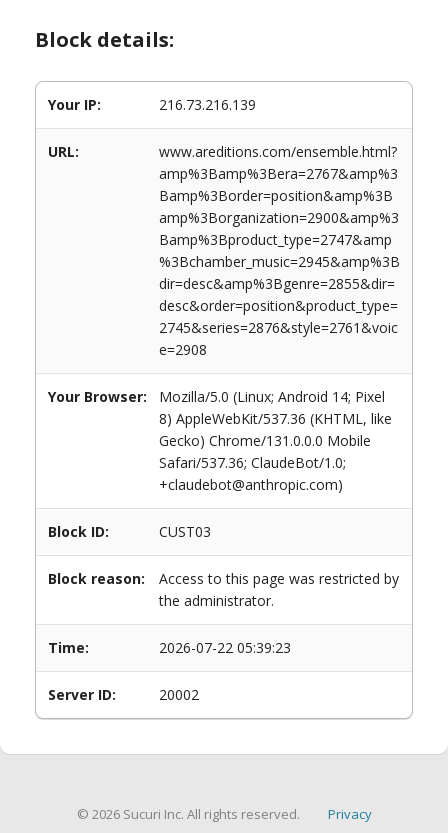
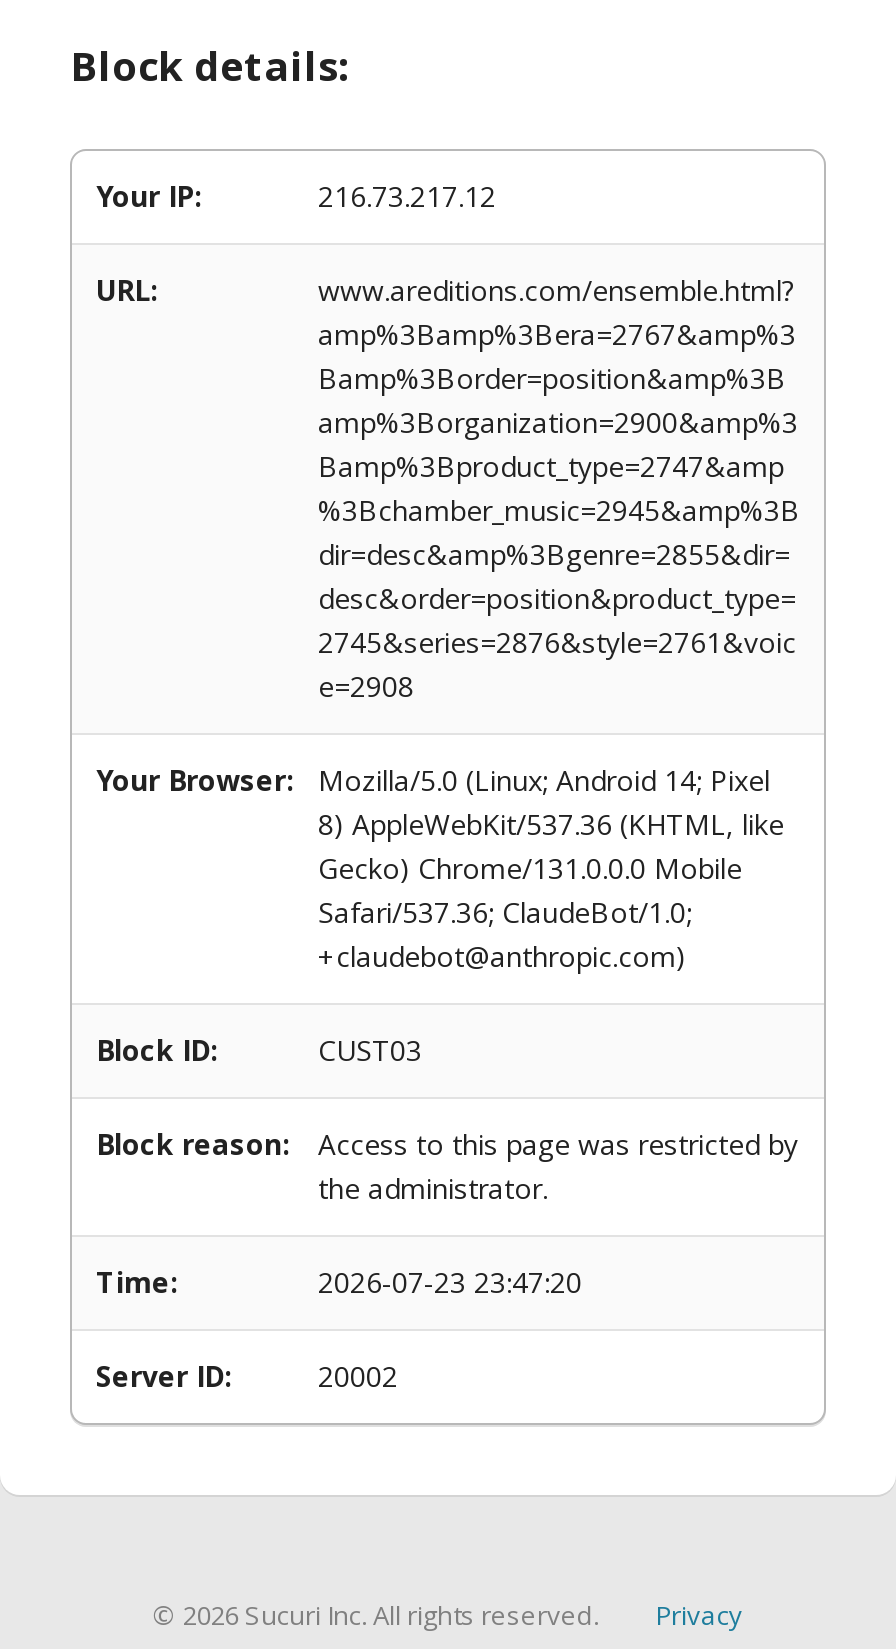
[159,95,256,114] 216.73.216.139 -> [318,177,496,215] 216.73.217.12
[159,638,291,657] 2026-07-22 05:39:23 -> [318,1263,582,1301] 2026-07-23 23:47:20

